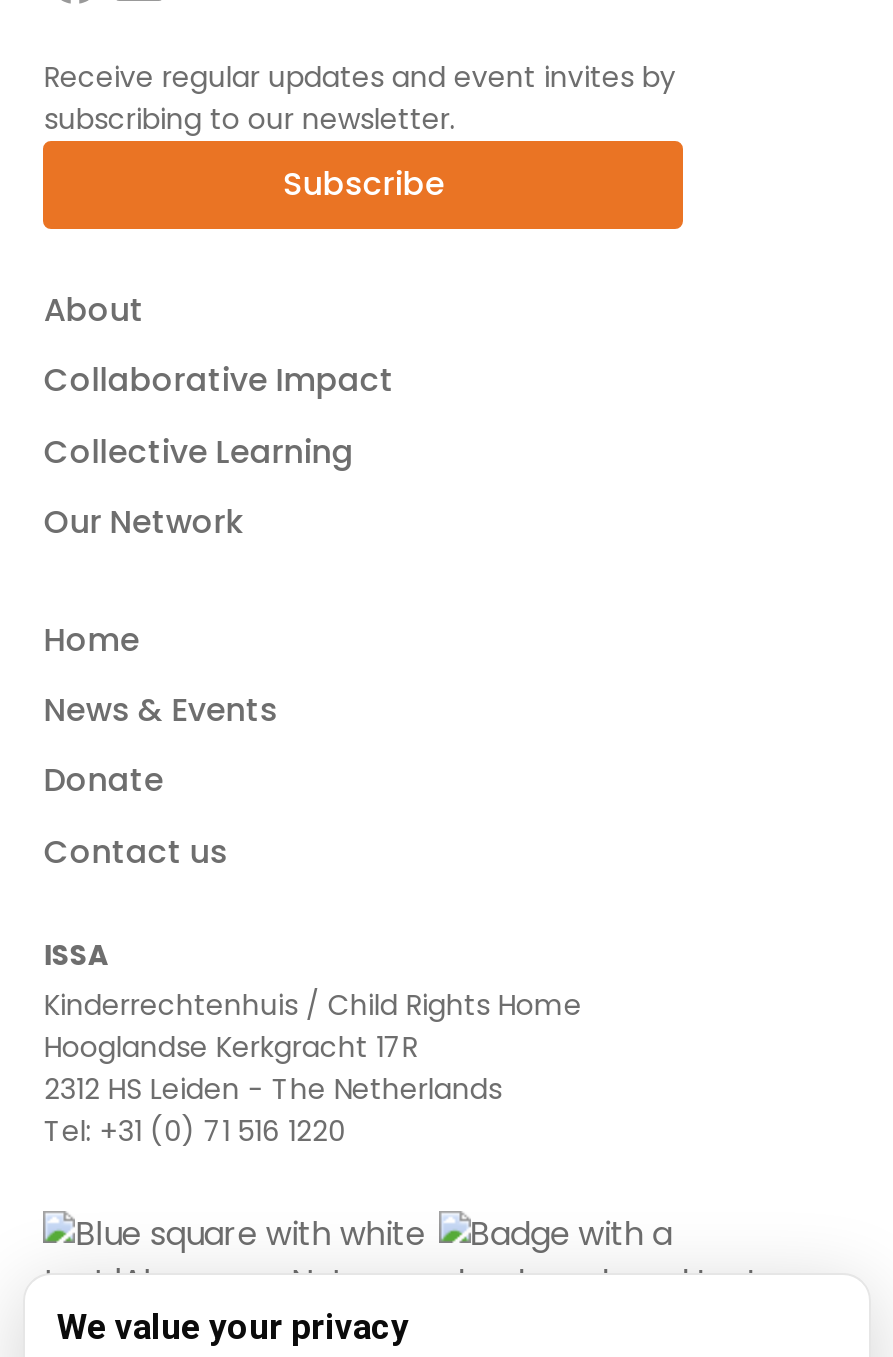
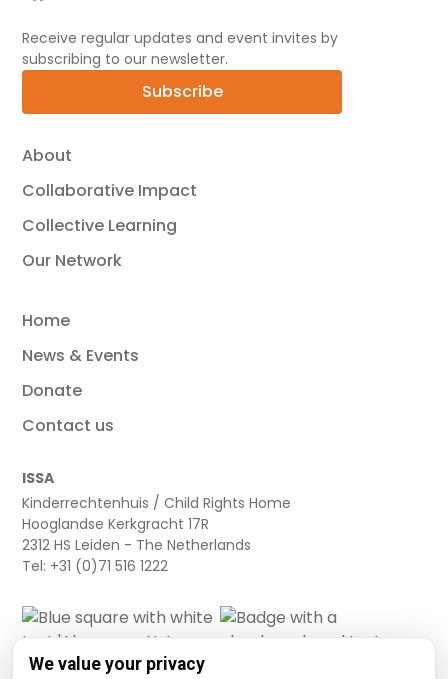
[44,1112,346,1152] Tel: +31 (0) 71 516 1220 -> [22,556,168,576] Tel: +31 (0)71 516 1222

